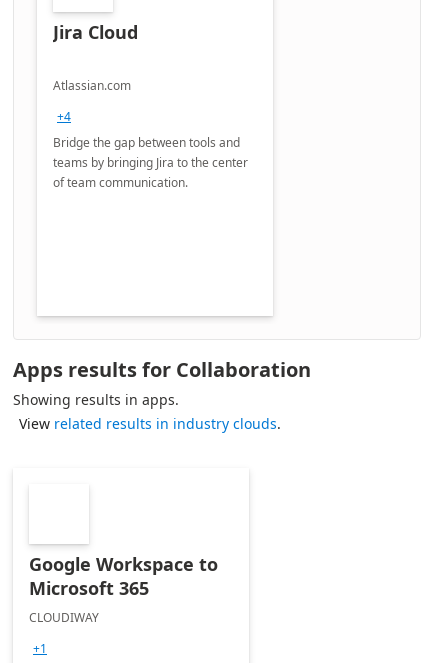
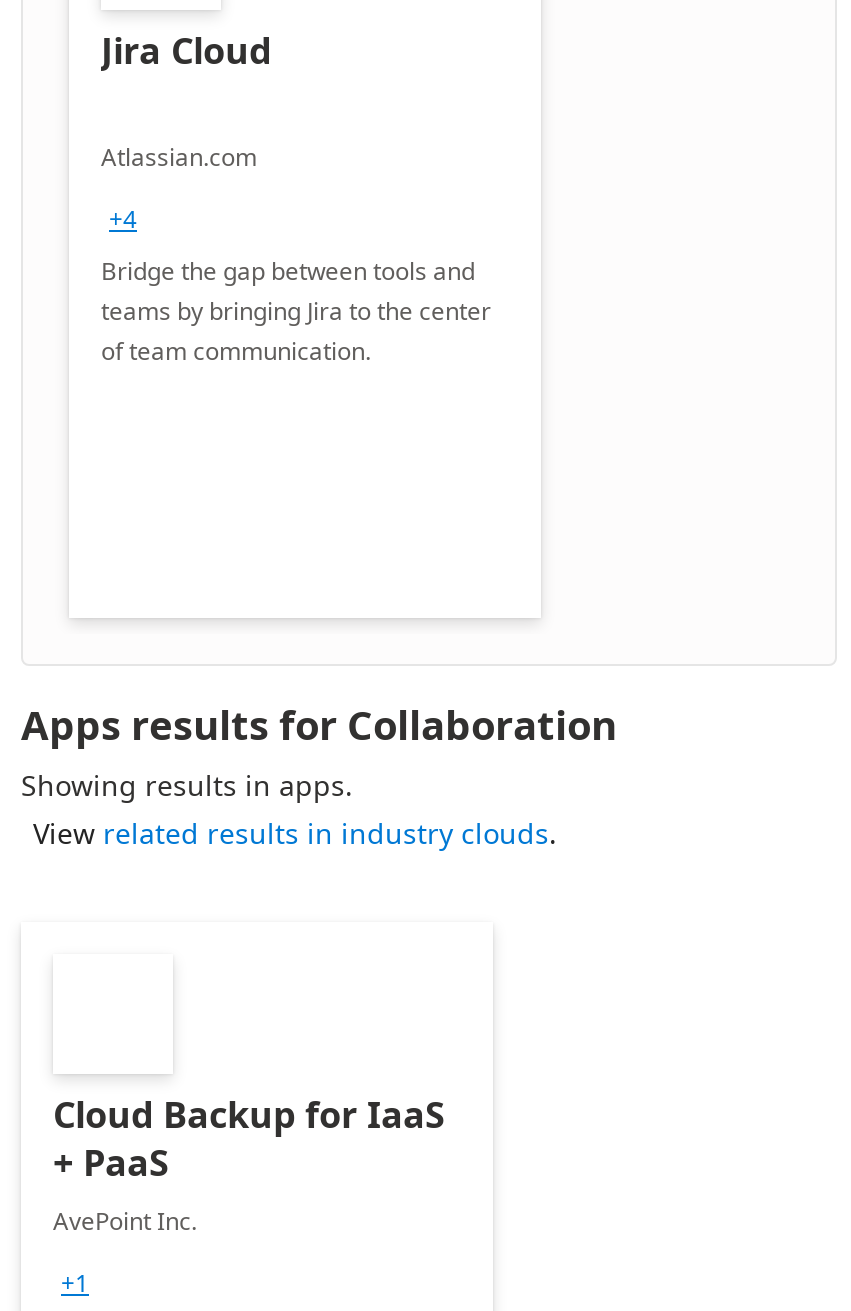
[29,552,218,626] Google Workspace to | Microsoft 365 | CLOUDIWAY -> [53,1090,445,1238] Cloud Backup for IaaS | + PaaS | AvePoint Inc.

